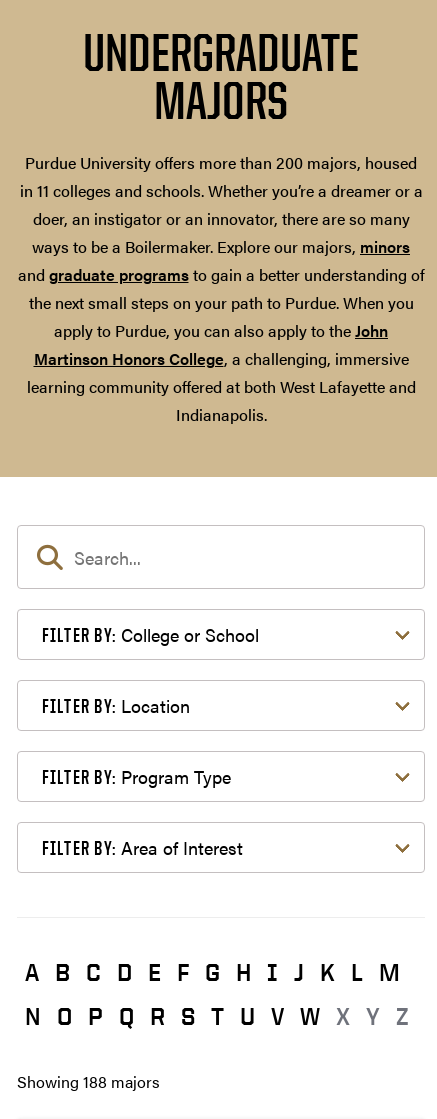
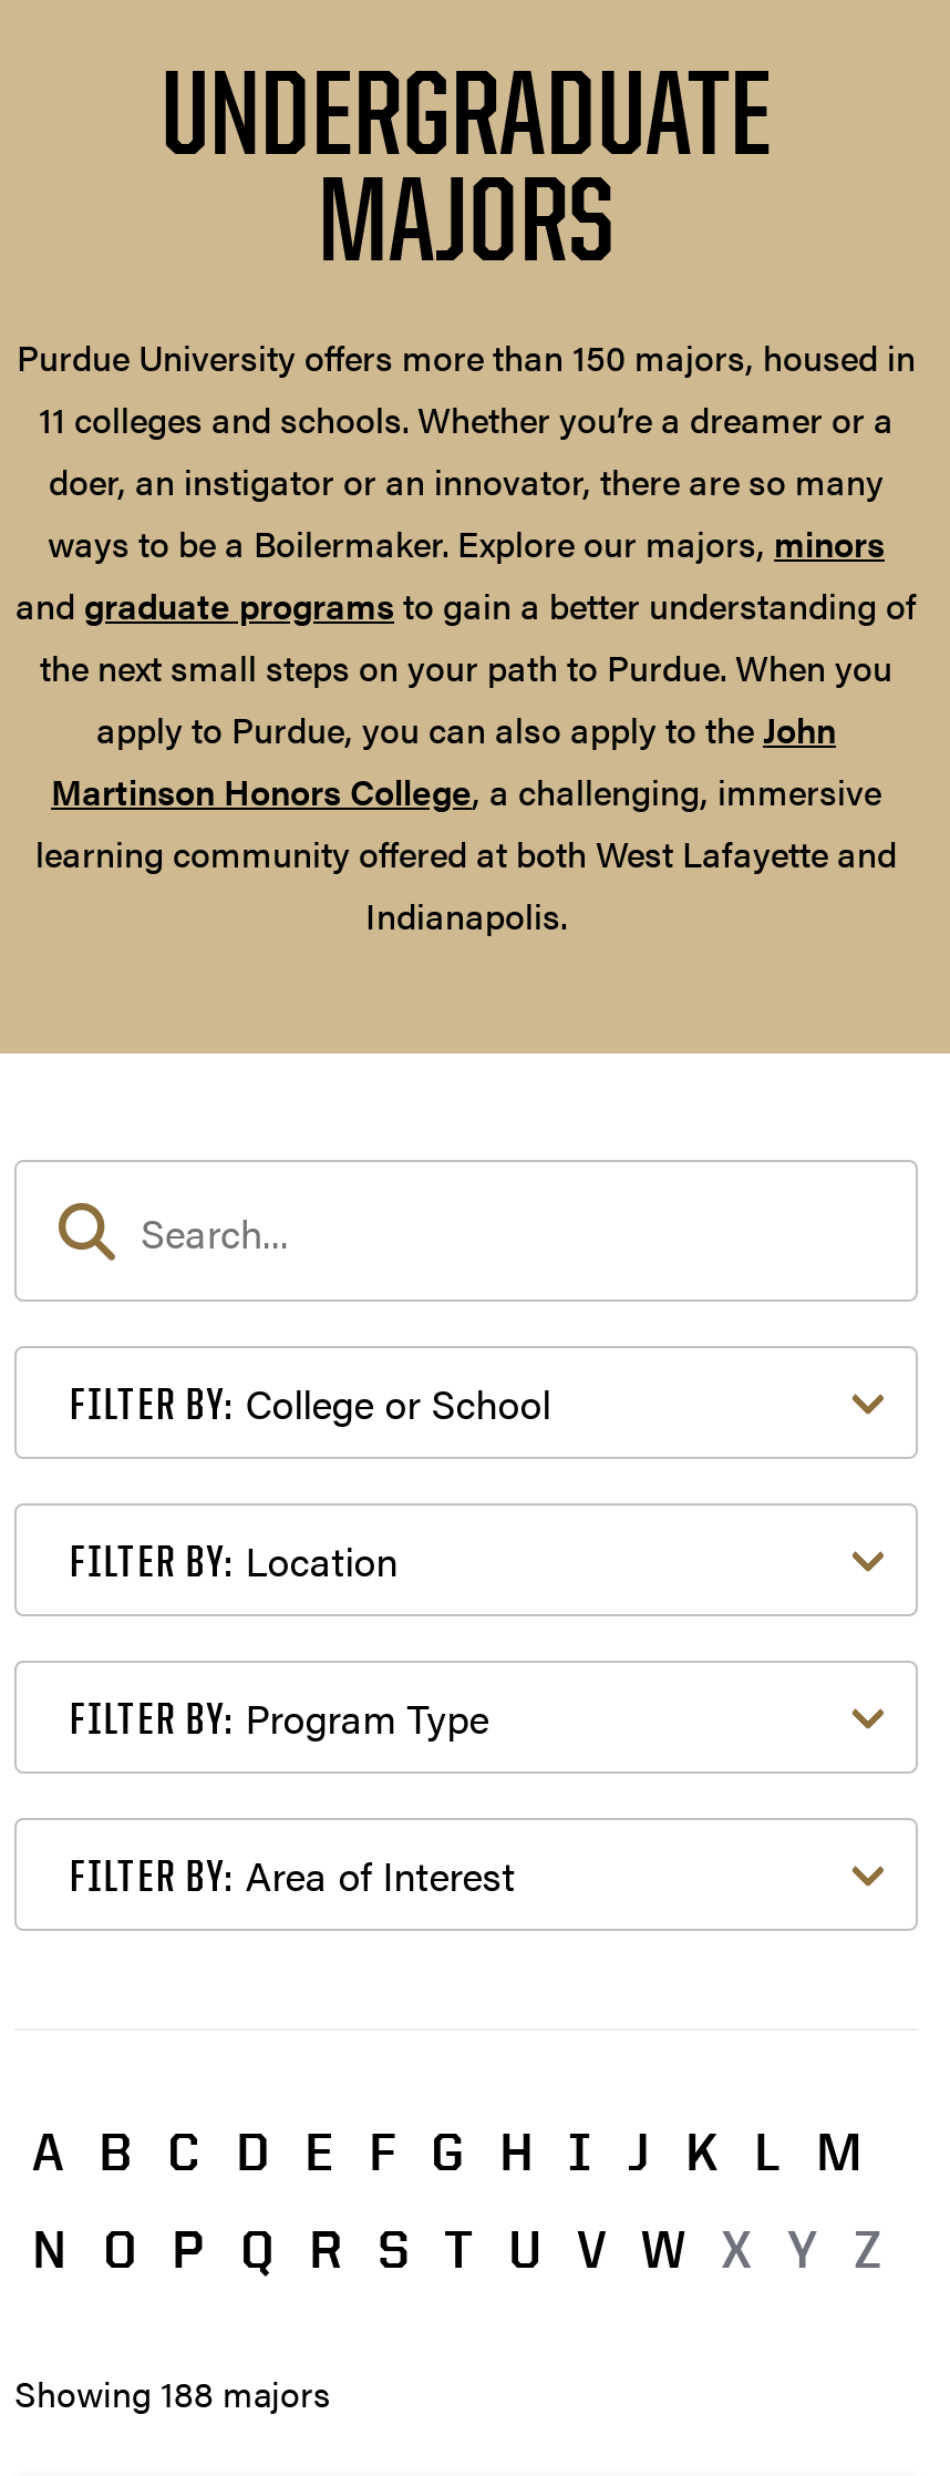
[19,151,422,202] Purdue University offers more than 200 majors, housed | in 11 colleges and schools. Whether you’re a dreamer or a -> [17,332,916,445] Purdue University offers more than 150 majors, housed in | 11 colleges and schools. Whether you’re a dreamer or a

